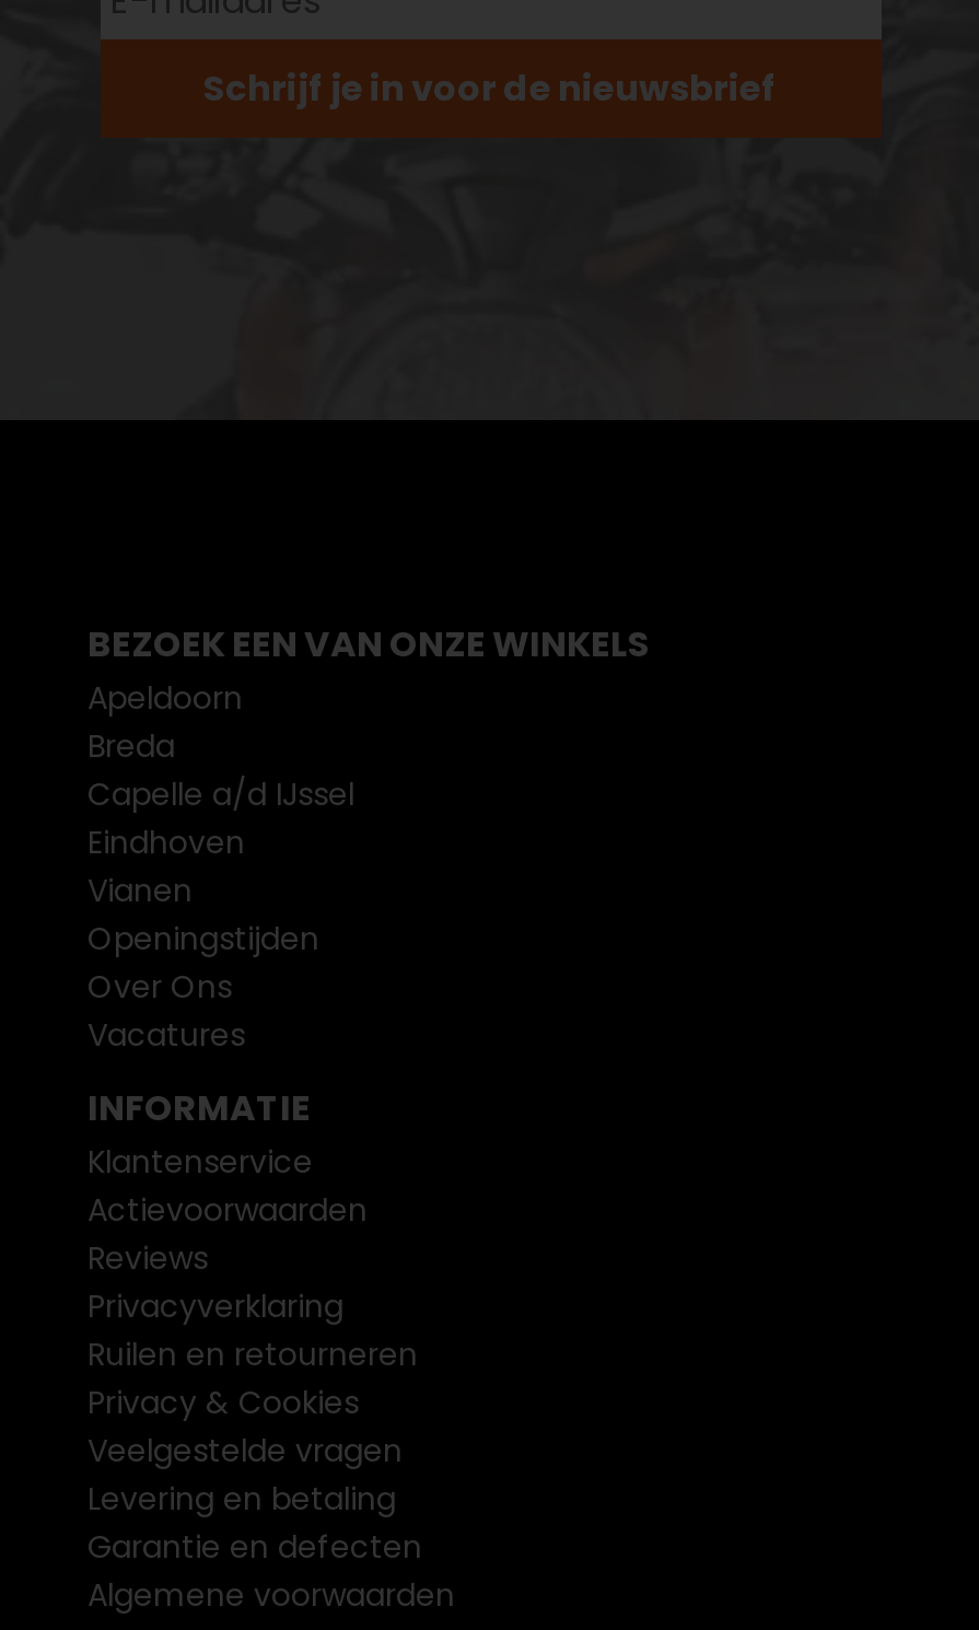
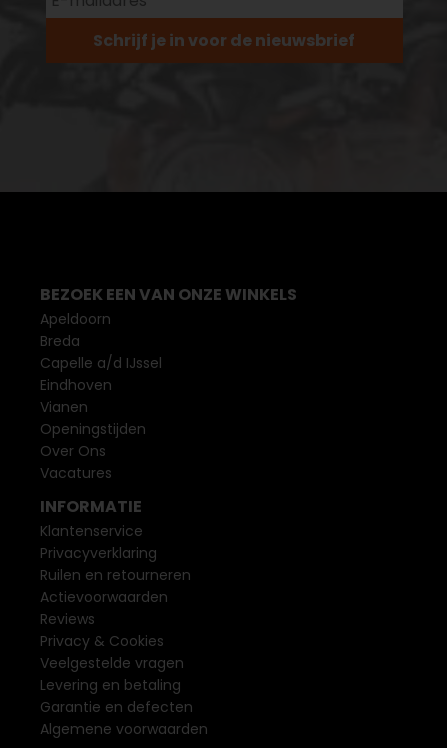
moved [88,1188,368,1279] -> [40,587,168,629]: Actievoorwaarden | Reviews
moved [88,1284,418,1376] -> [40,543,191,585]: Privacyverklaring | Ruilen en retourneren

